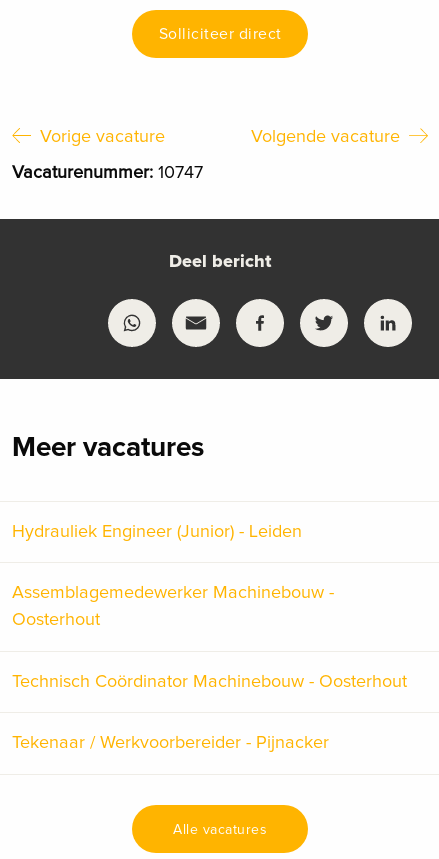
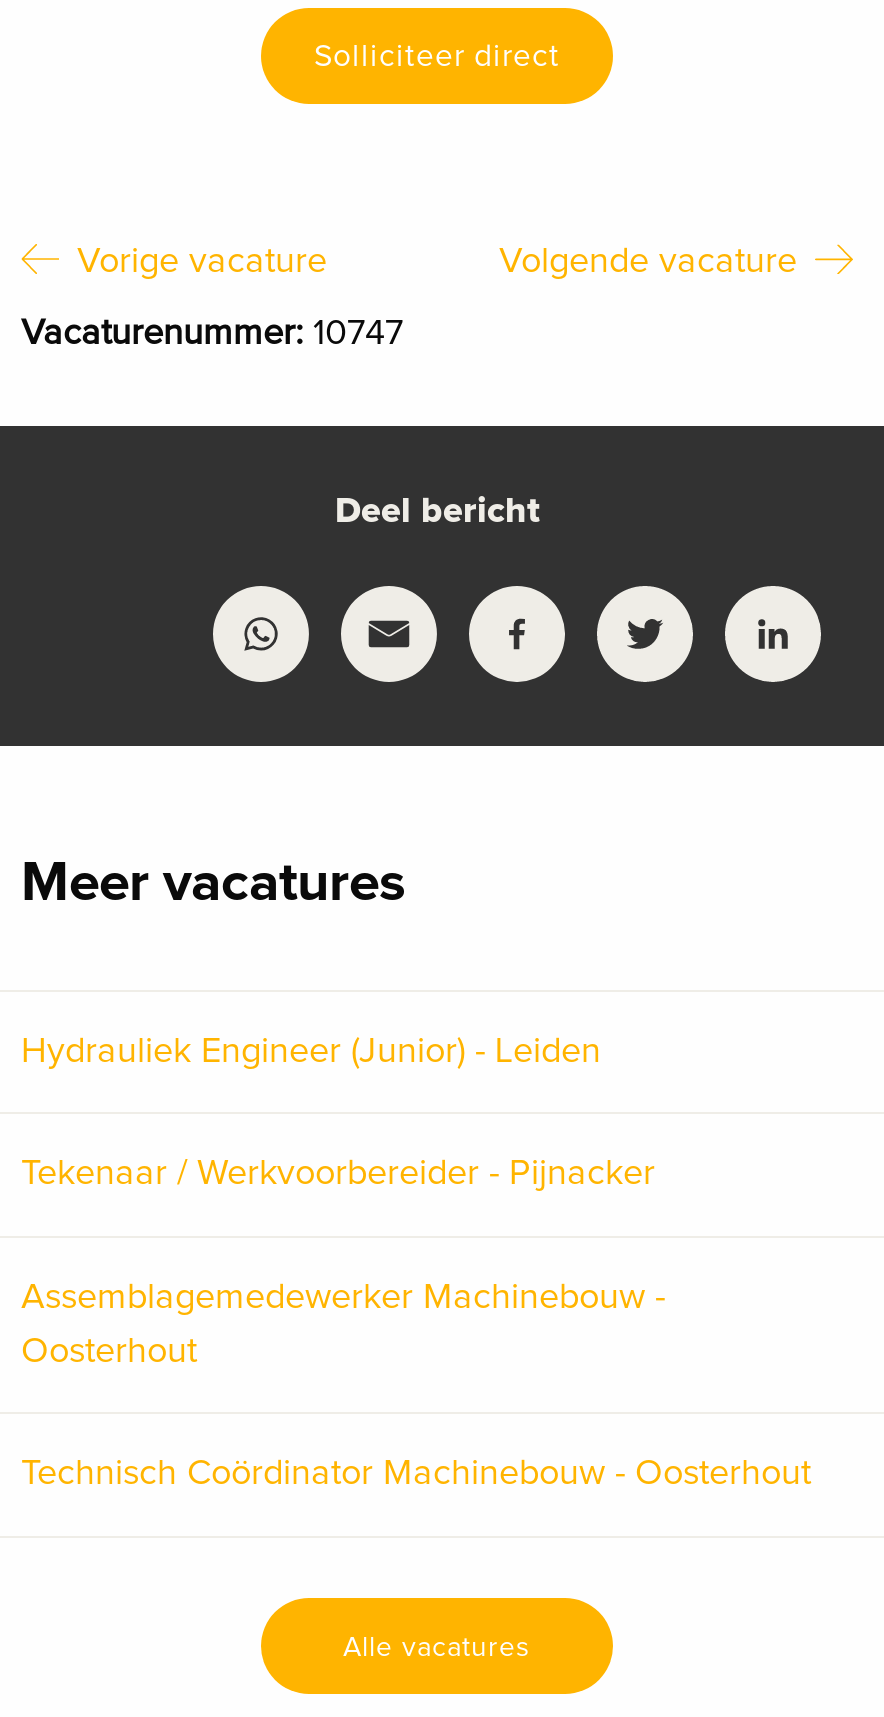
moved [12,584,407,691] -> [21,1279,811,1493]: Assemblagemedewerker Machinebouw - | Oosterhout | Technisch Coördinator Machinebouw - Oosterhout
moved [12,734,329,752] -> [21,1156,655,1192]: Tekenaar / Werkvoorbereider - Pijnacker

